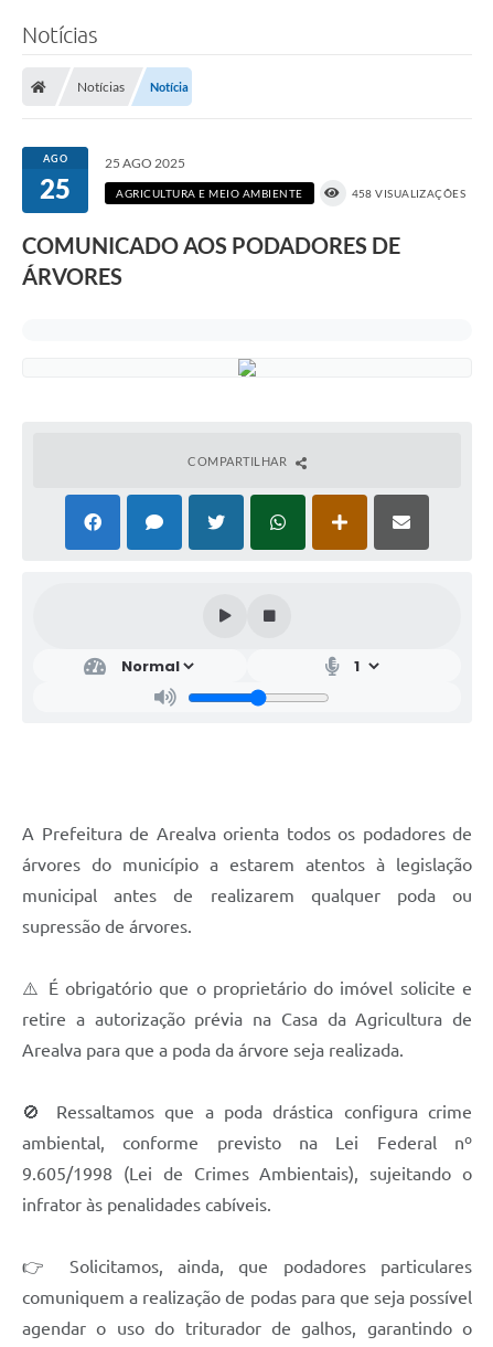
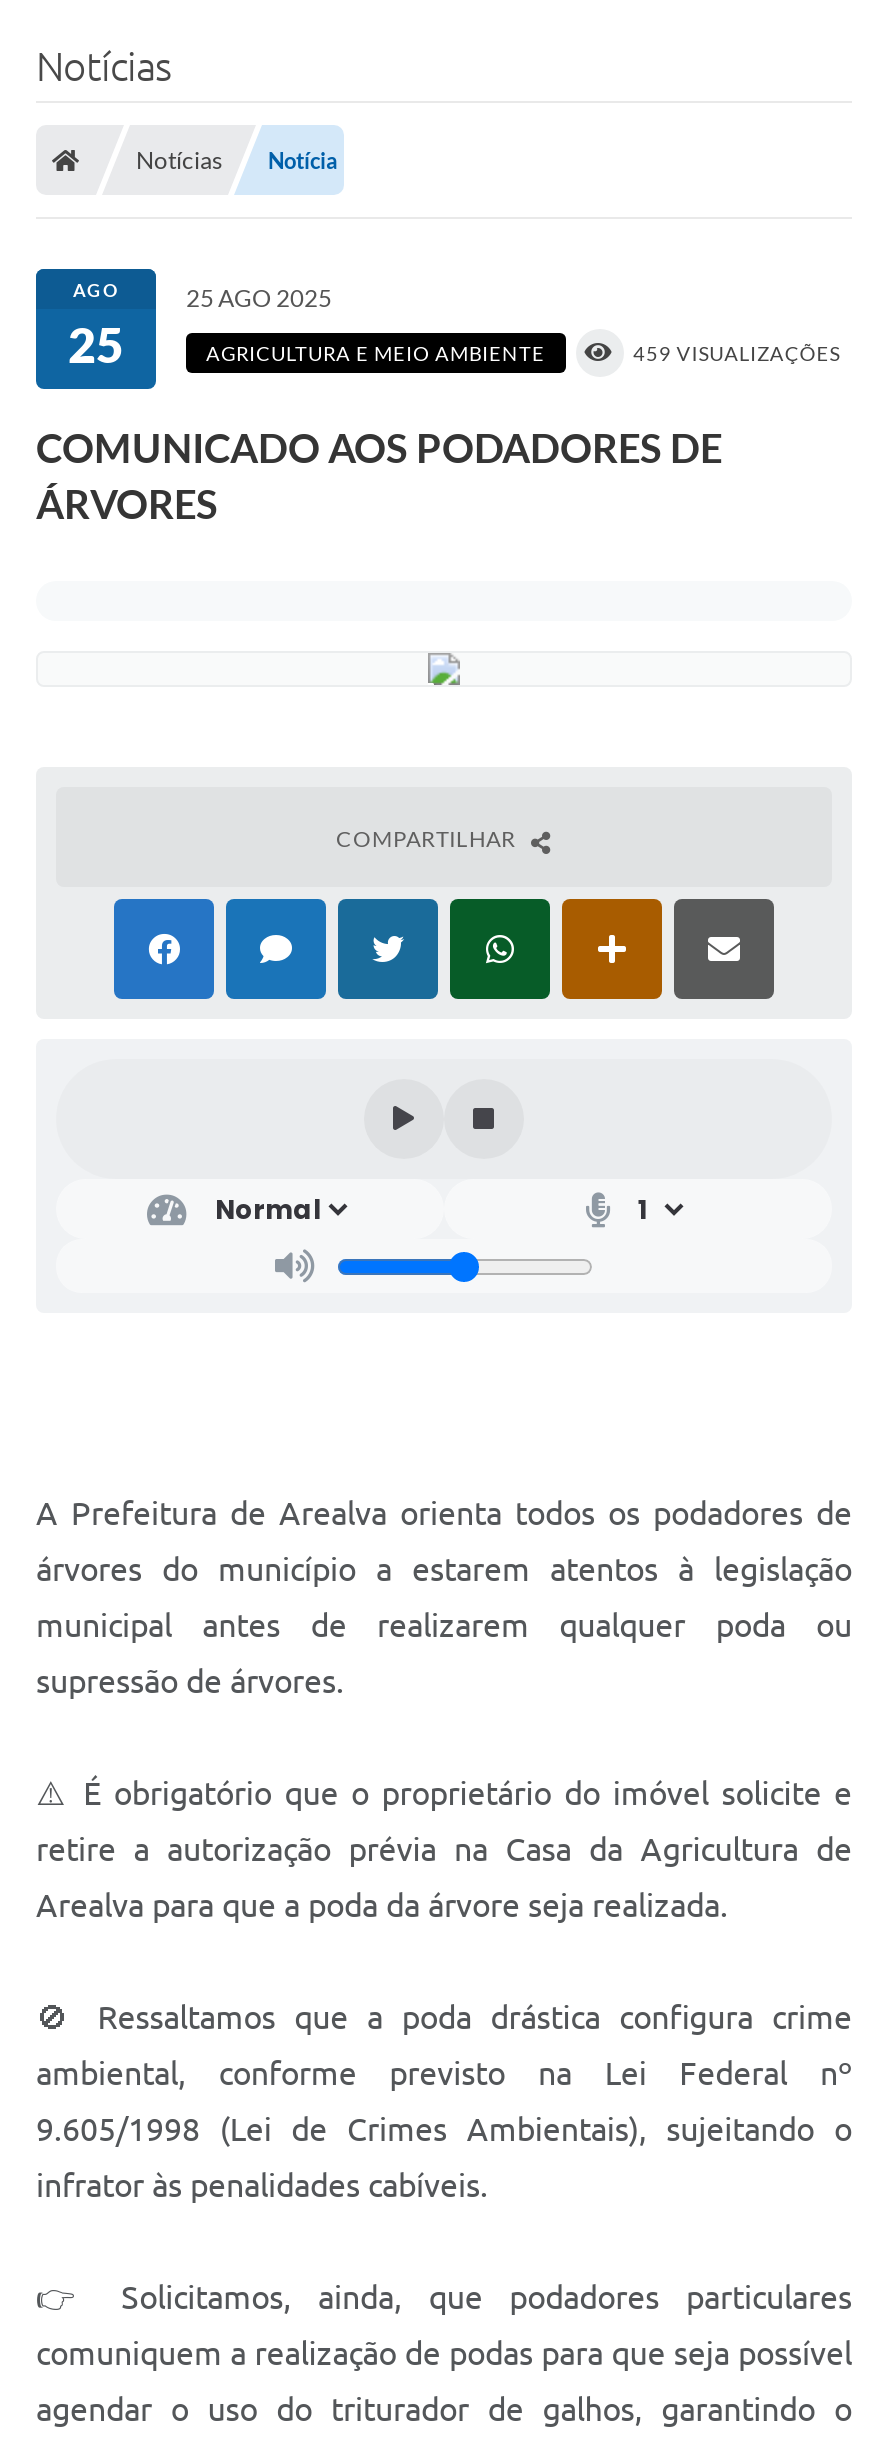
[351,187,466,200] 458 VISUALIZAÇÕES -> [633,342,840,366] 459 VISUALIZAÇÕES

